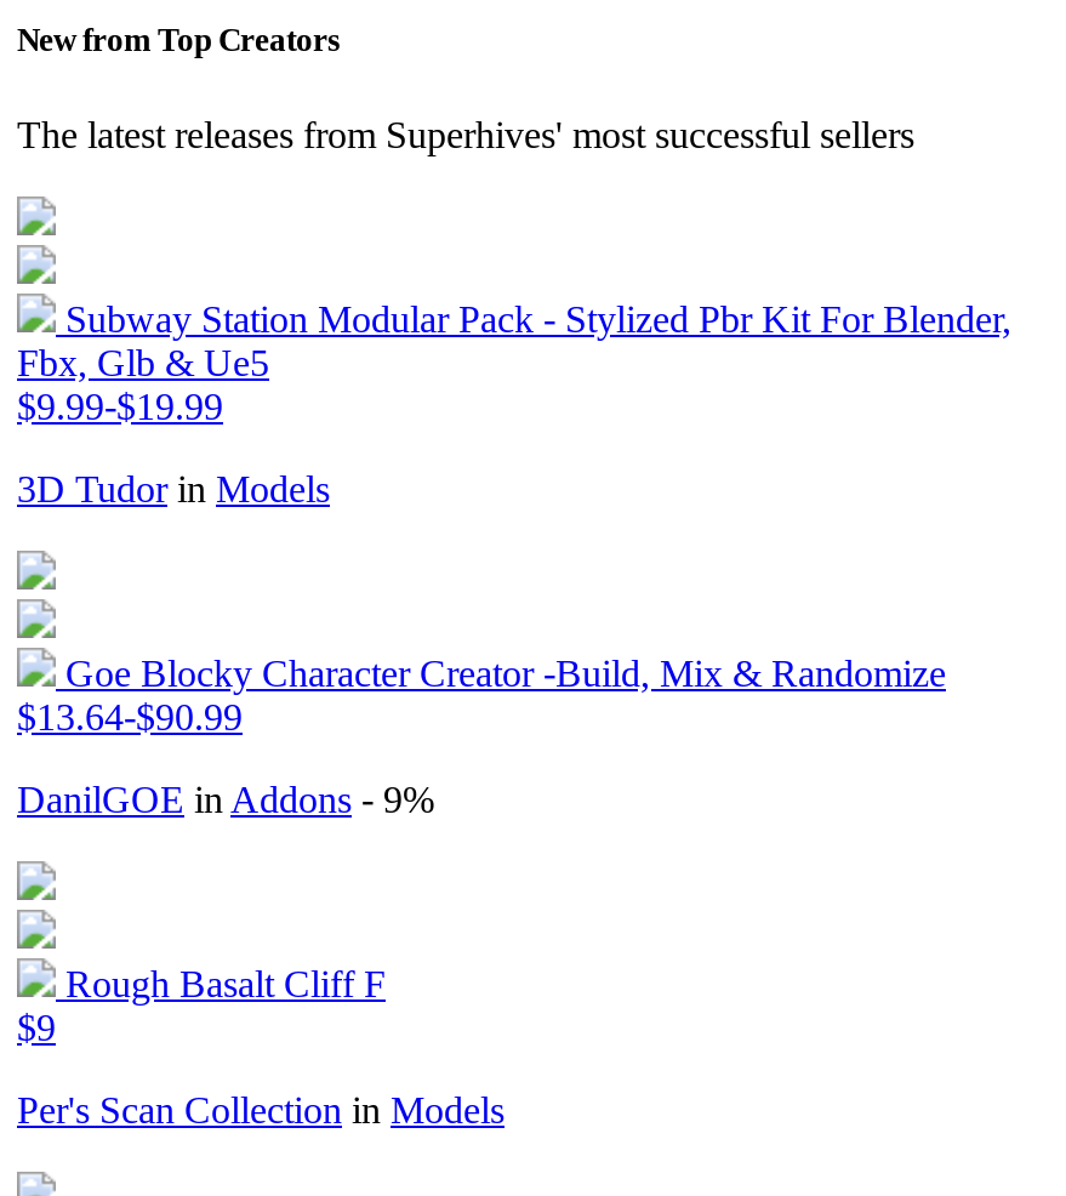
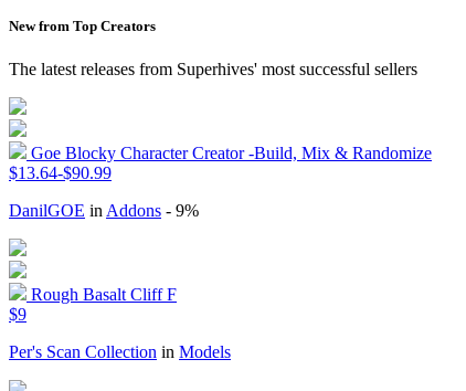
[17,299,1011,510] Subway Station Modular Pack - Stylized Pbr Kit For Blender, | Fbx, Glb & Ue5 | $9.99-$19.99 | 3D Tudor in Models -> none

